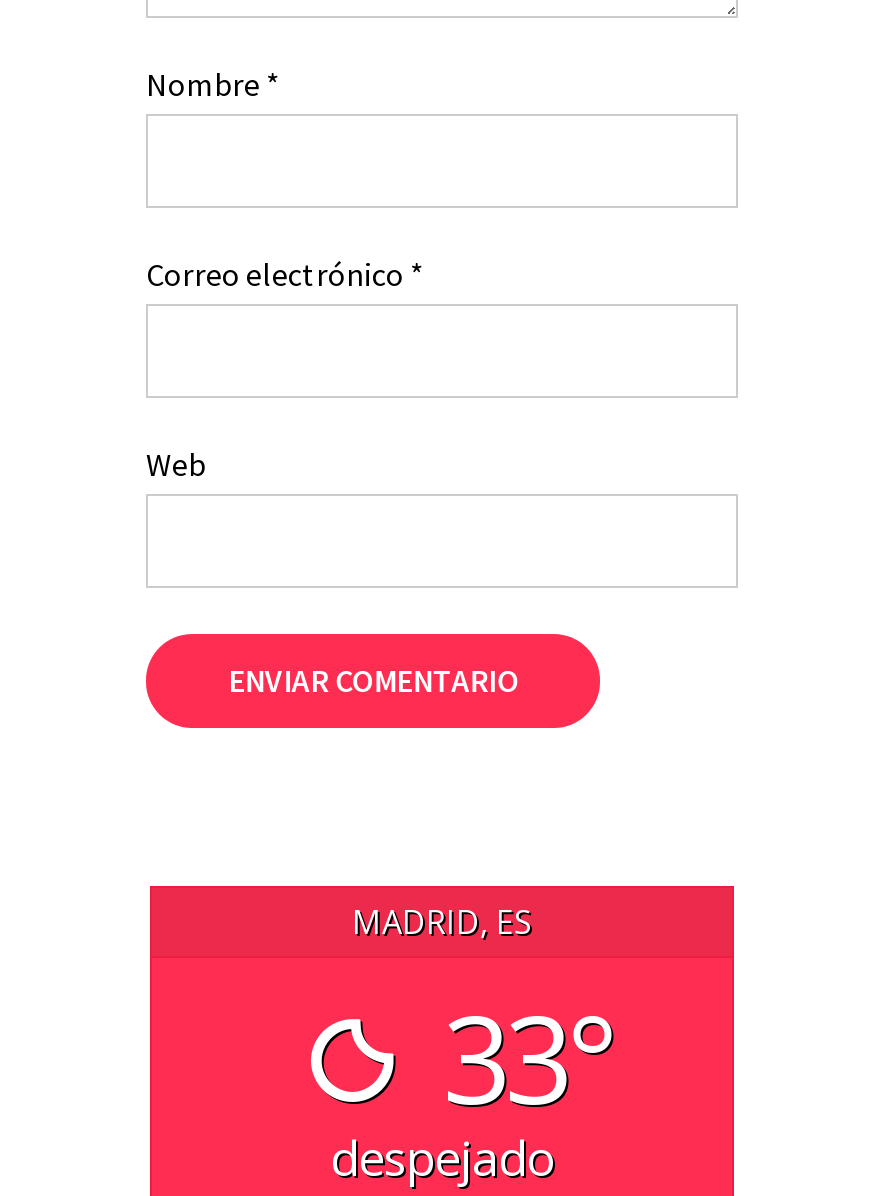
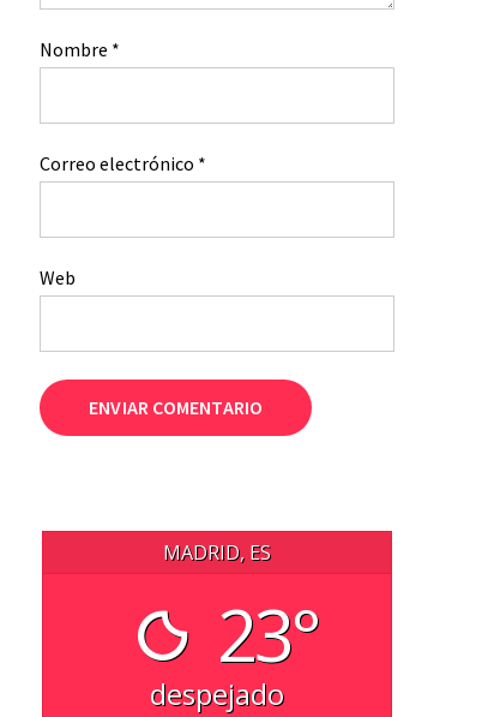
[442,976,610,1140] 33° -> [217,585,318,683] 23°

